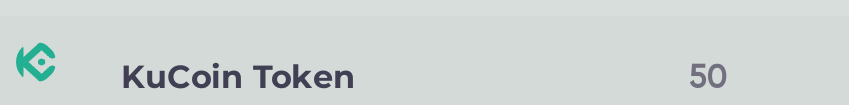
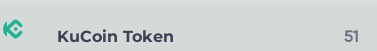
[689,58,727,96] 50 -> [343,27,357,46] 51

